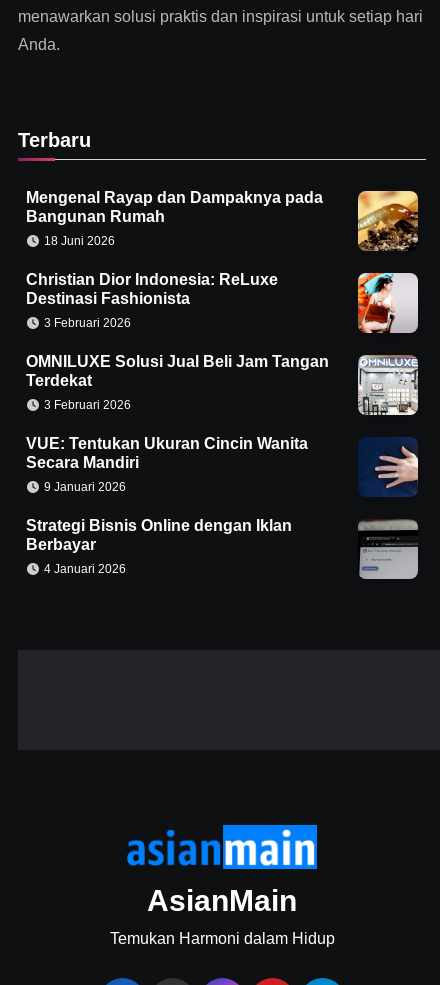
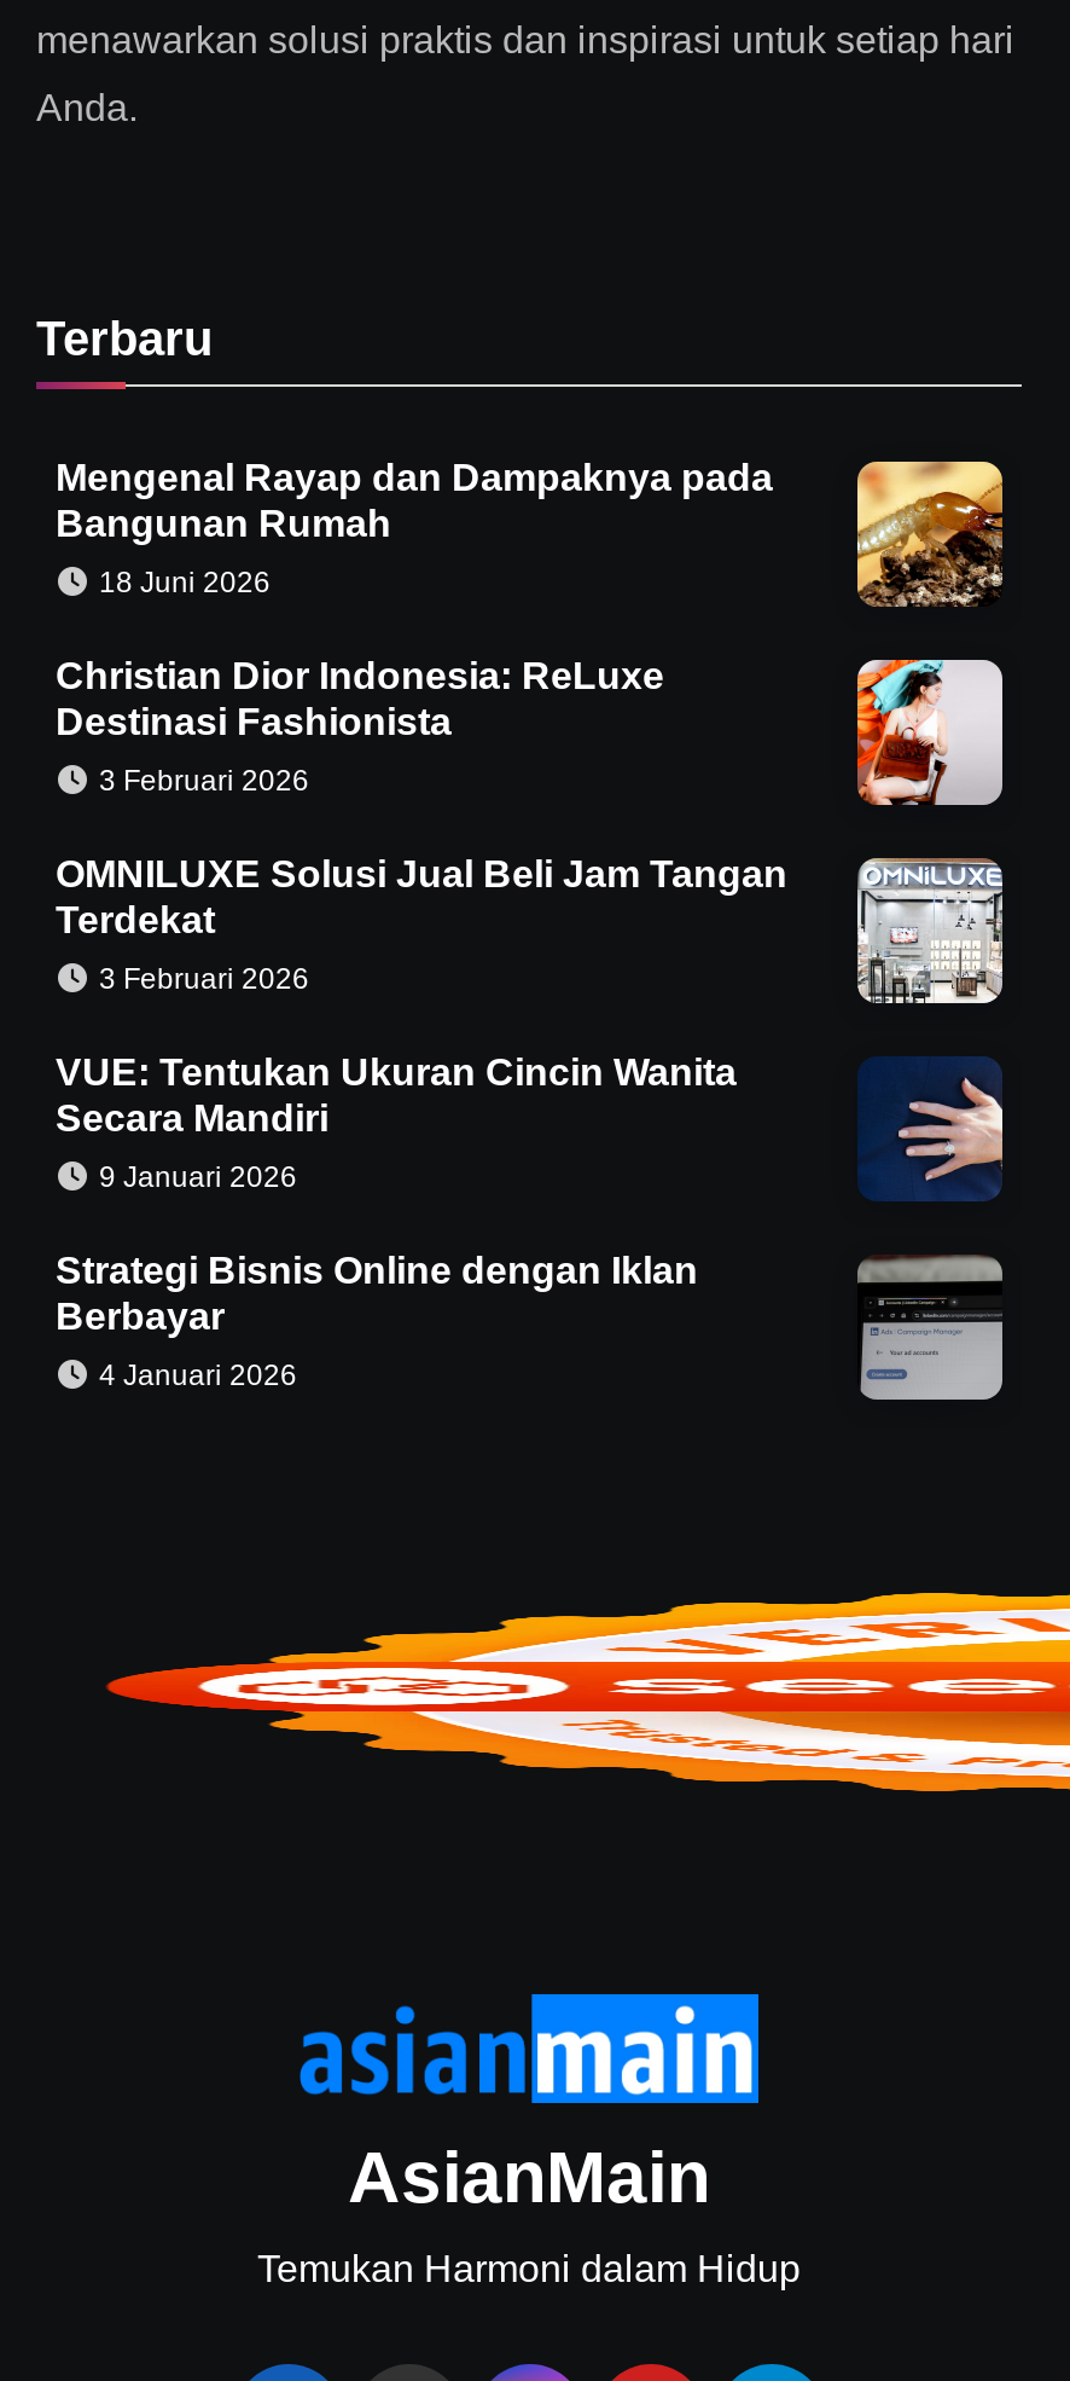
none -> [106,1591,1063,1794] [image]

